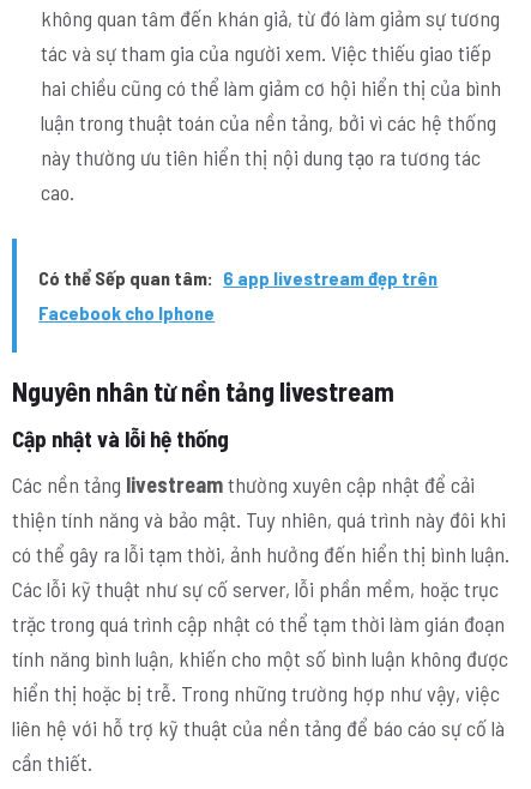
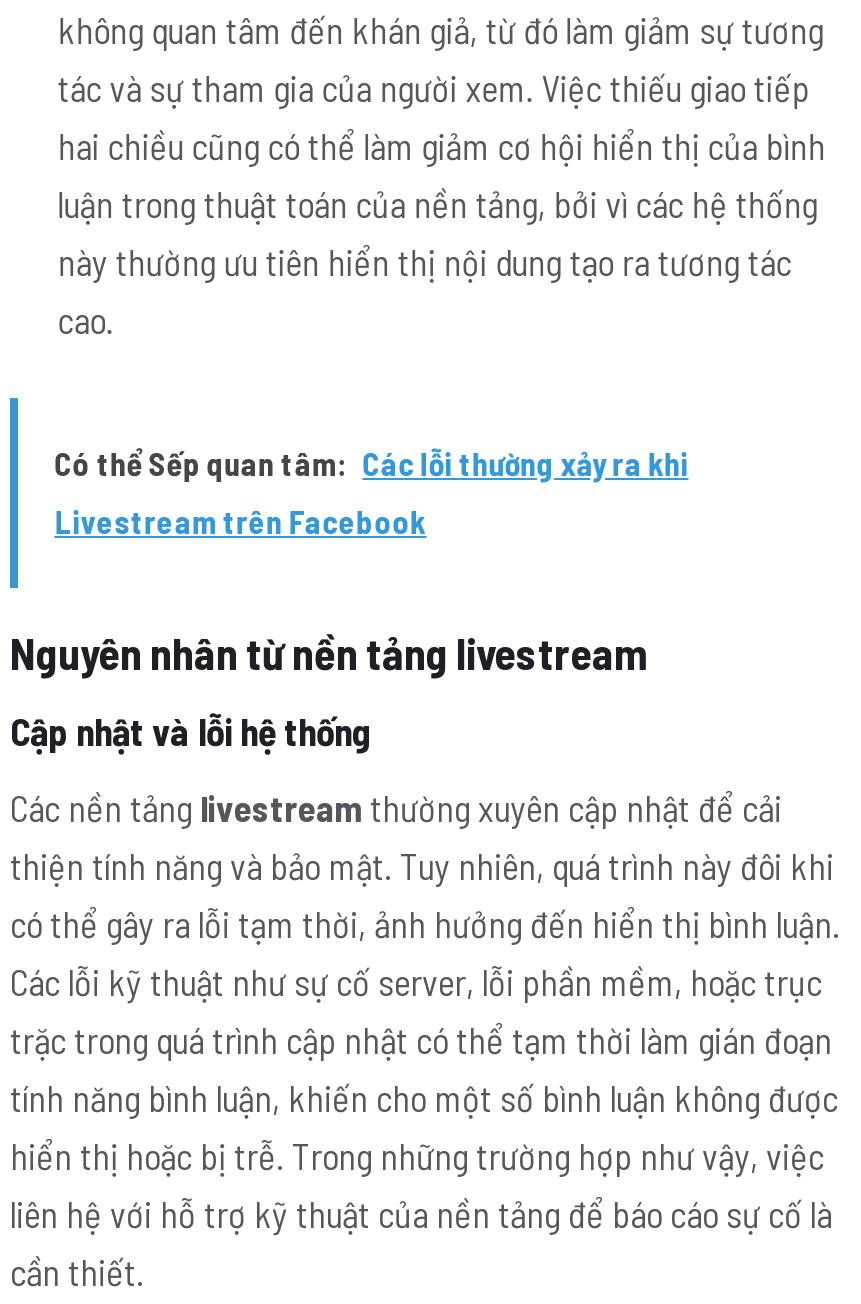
[39,267,438,289] Có thể Sếp quan tâm: 6 app livestream đẹp trên -> [54,445,688,483] Có thể Sếp quan tâm: Các lỗi thường xảy ra khi
[39,301,215,324] Facebook cho Iphone -> [54,503,426,541] Livestream trên Facebook

